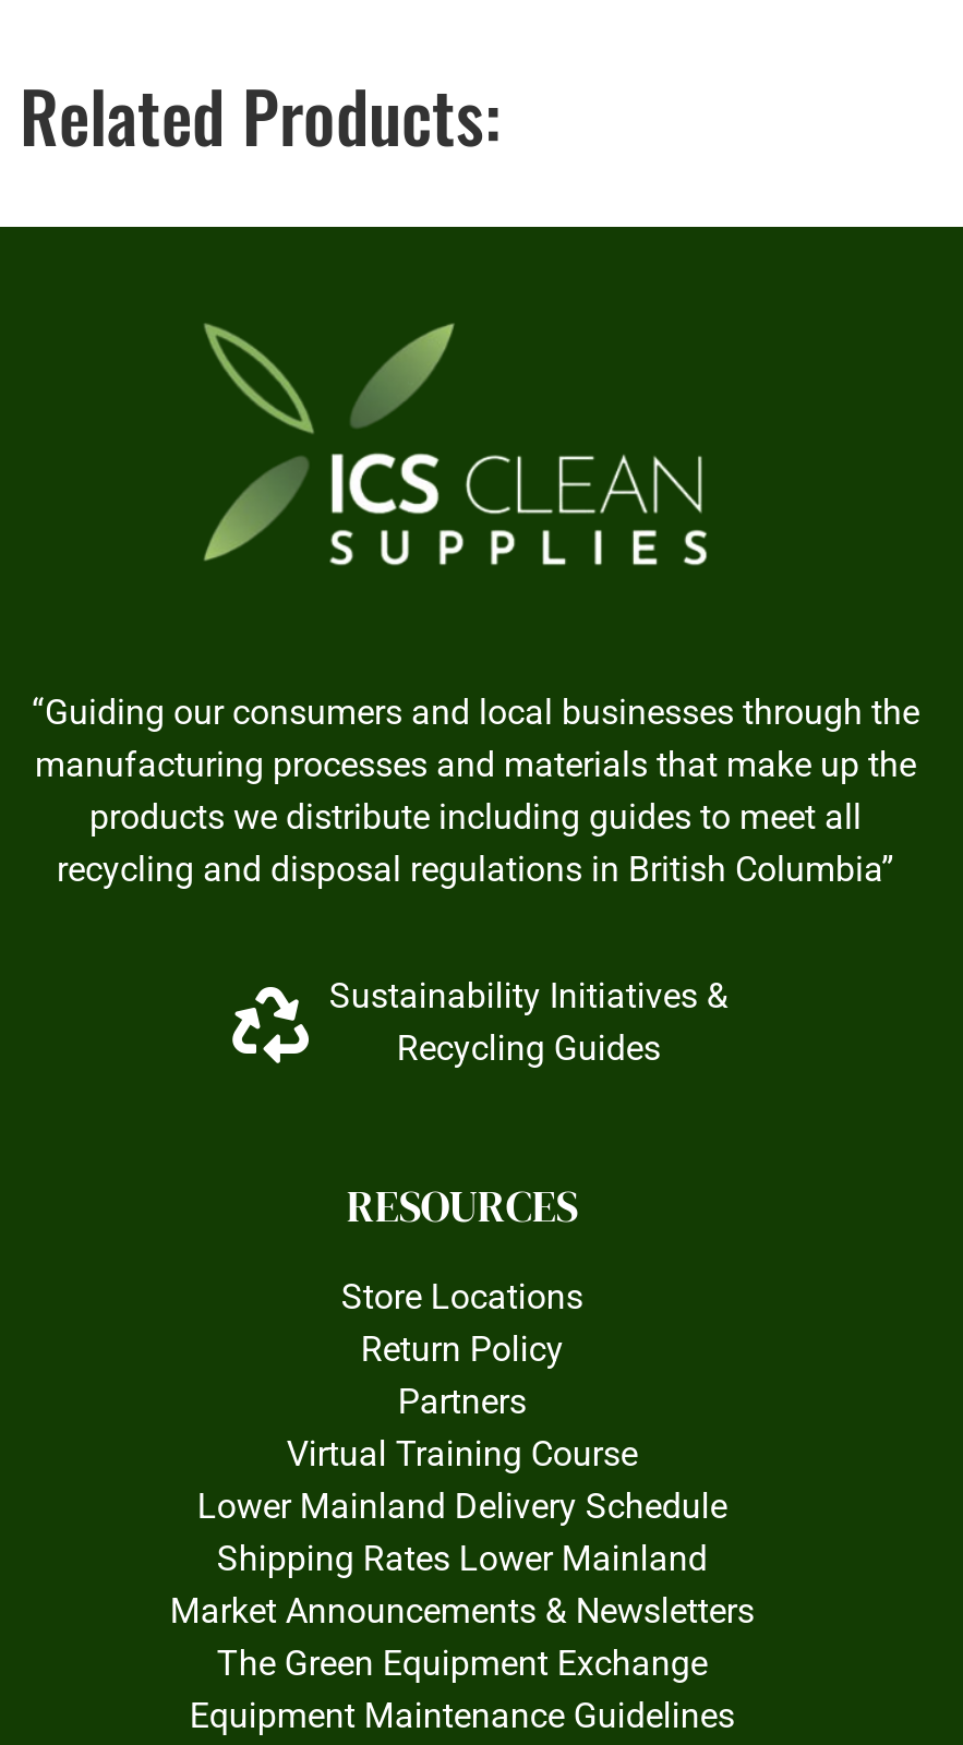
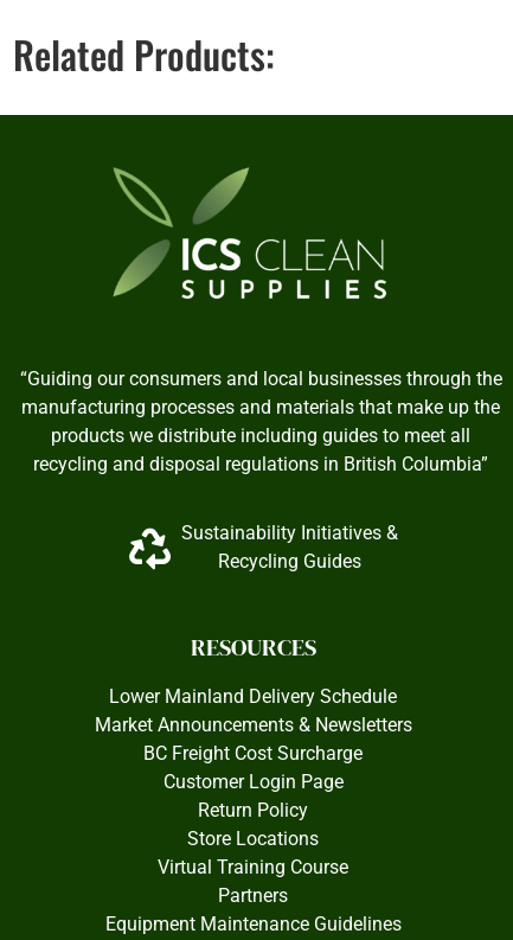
moved [287,1277,638,1475] -> [158,799,349,907]: Return Policy | Store Locations | Virtual Training Course | Partners
moved [197,1486,727,1528] -> [109,686,397,708]: Lower Mainland Delivery Schedule
[217,1538,708,1580] Shipping Rates Lower Mainland -> none
moved [170,1591,754,1632] -> [95,714,412,736]: Market Announcements & Newsletters
[217,1643,708,1685] The Green Equipment Exchange -> [144,742,363,793] BC Freight Cost Surcharge | Customer Login Page

